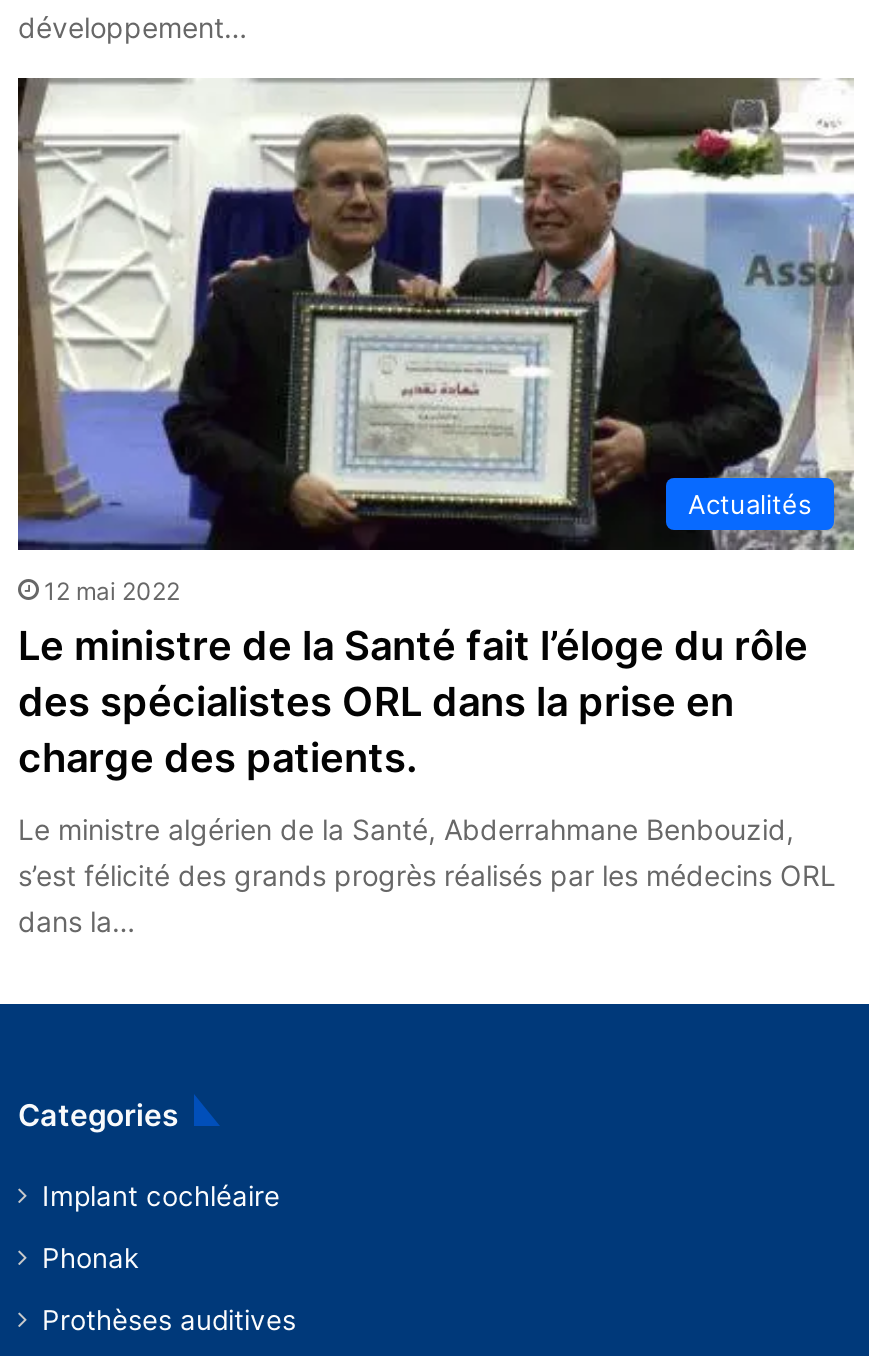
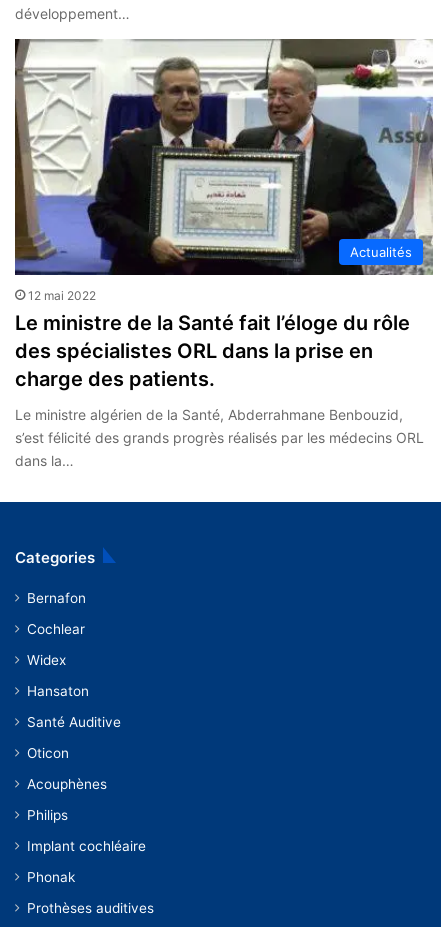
none -> [27,590,121,823] Bernafon | Cochlear | Widex | Hansaton | Santé Auditive | Oticon | Acouphènes | Philips

